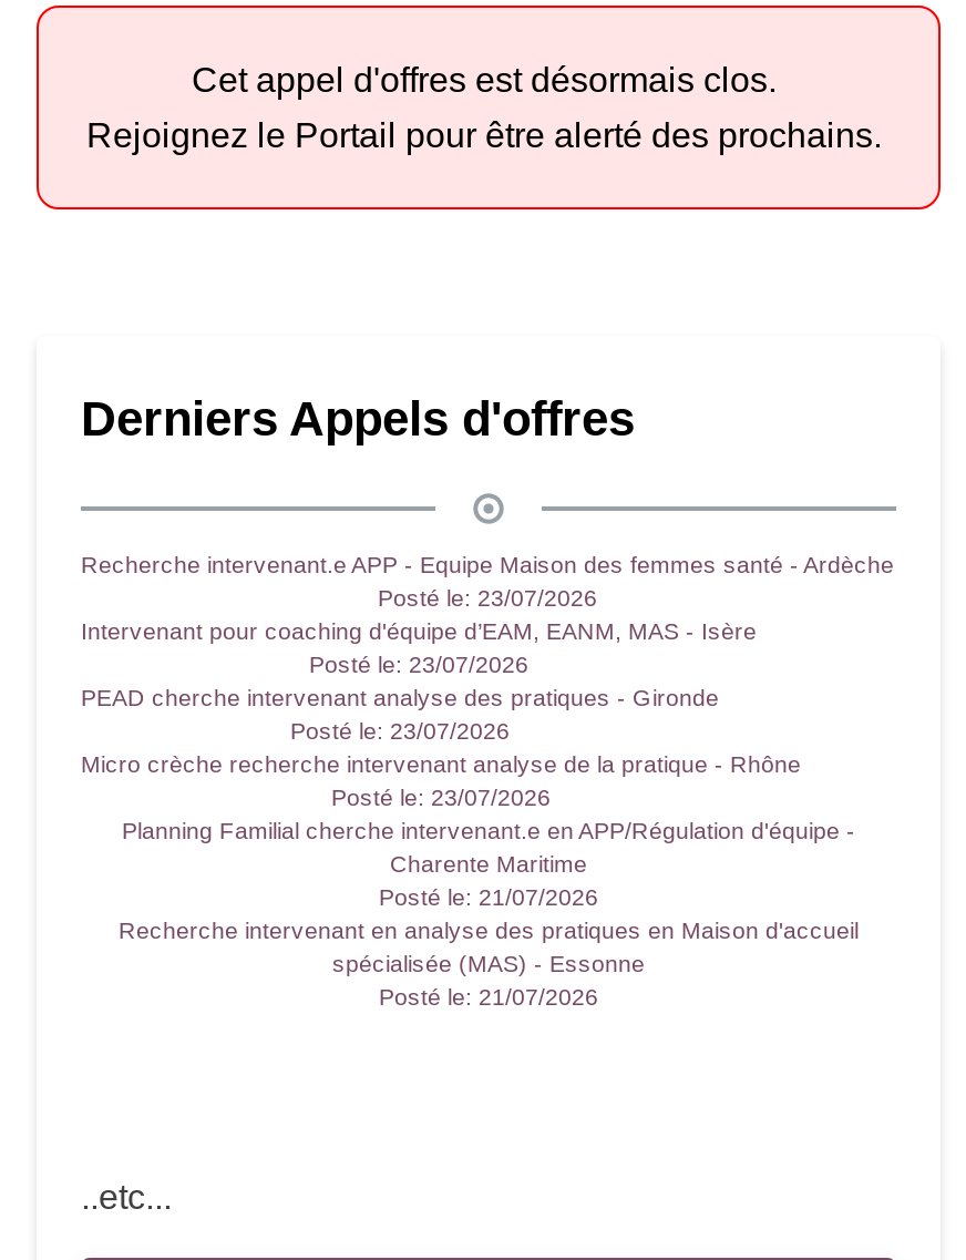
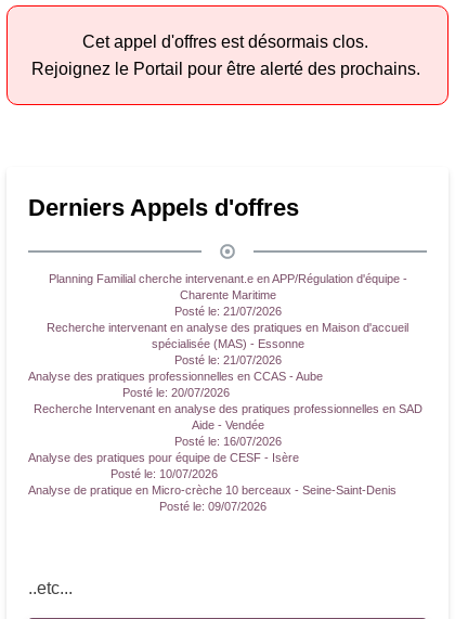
[81,551,894,811] Recherche intervenant.e APP - Equipe Maison des femmes santé - Ardèche | Posté le: 23/07/2026 | Intervenant pour coaching d'équipe d’EAM, EANM, MAS - Isère | Posté le: 23/07/2026 | PEAD cherche intervenant analyse des pratiques - Gironde | Posté le: 23/07/2026 | Micro crèche recherche intervenant analyse de la pratique - Rhône | Posté le: 23/07/2026 -> none
moved [119,817,859,1010] -> [47,272,408,367]: Planning Familial cherche intervenant.e en APP/Régulation d'équipe - | Charente Maritime | Posté le: 21/07/2026 | Recherche intervenant en analyse des pratiques en Maison d'accueil | spécialisée (MAS) - Essonne | Posté le: 21/07/2026
none -> [28,370,422,513] Analyse des pratiques professionnelles en CCAS - Aube | Posté le: 20/07/2026 | Recherche Intervenant en analyse des pratiques professionnelles en SAD | Aide - Vendée | Posté le: 16/07/2026 | Analyse des pratiques pour équipe de CESF - Isère | Posté le: 10/07/2026 | Analyse de pratique en Micro-crèche 10 berceaux - Seine-Saint-Denis | Posté le: 09/07/2026

